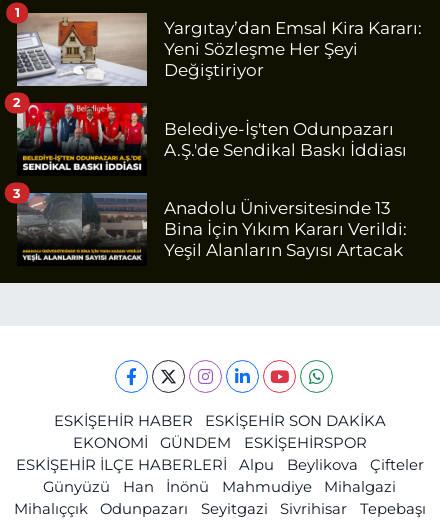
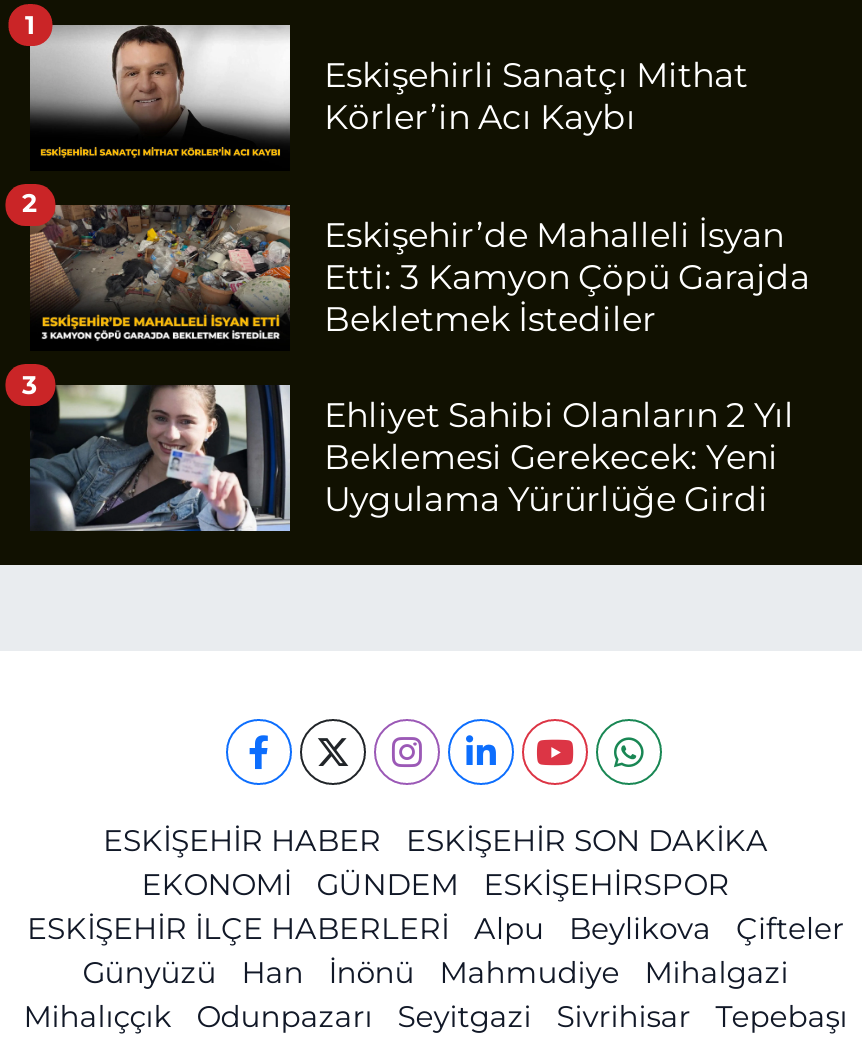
[16,13,422,87] [image] | Yargıtay’dan Emsal Kira Kararı: | Yeni Sözleşme Her Şeyi | Değiştiriyor -> [30,25,748,171] [image] | Eskişehirli Sanatçı Mithat | Körler’in Acı Kaybı
[16,102,407,169] [image] | Belediye-İş'ten Odunpazarı | A.Ş.'de Sendikal Baskı İddiası -> [28,203,810,339] [image] | Eskişehir’de Mahalleli İsyan | Etti: 3 Kamyon Çöpü Garajda | Bekletmek İstediler
[16,192,407,266] [image] | Anadolu Üniversitesinde 13 | Bina İçin Yıkım Kararı Verildi: | Yeşil Alanların Sayısı Artacak -> [30,383,794,533] [image] | Ehliyet Sahibi Olanların 2 Yıl | Beklemesi Gerekecek: Yeni | Uygulama Yürürlüğe Girdi

